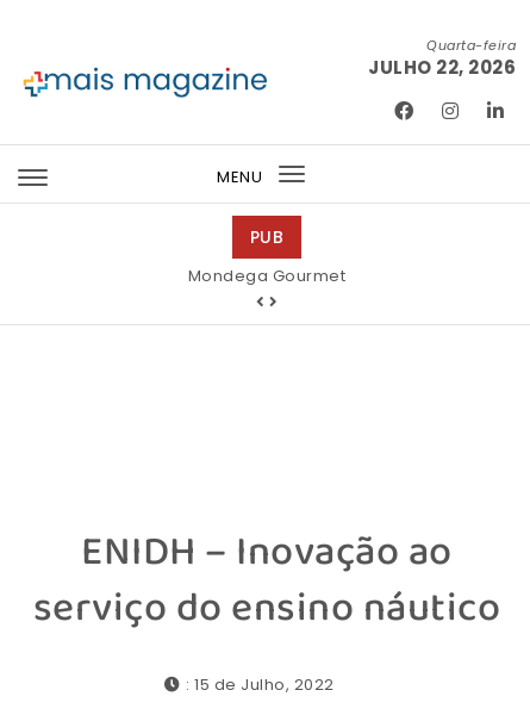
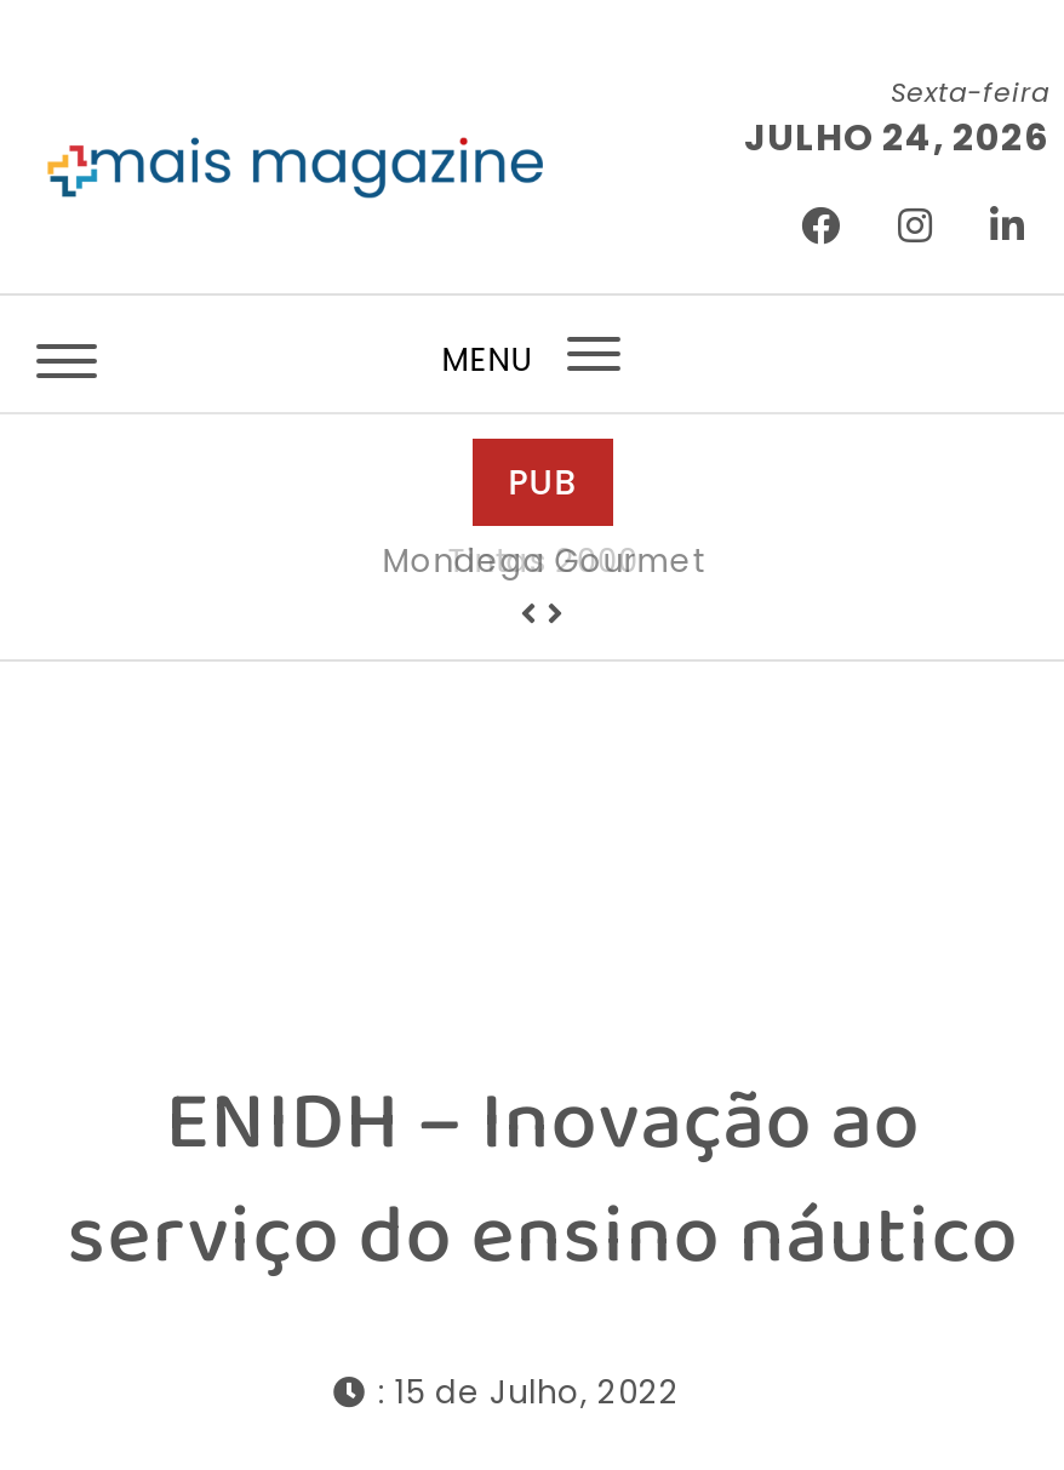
[368,36,516,80] Quarta-feira | JULHO 22, 2026 -> [744,73,1049,162] Sexta-feira | JULHO 24, 2026

